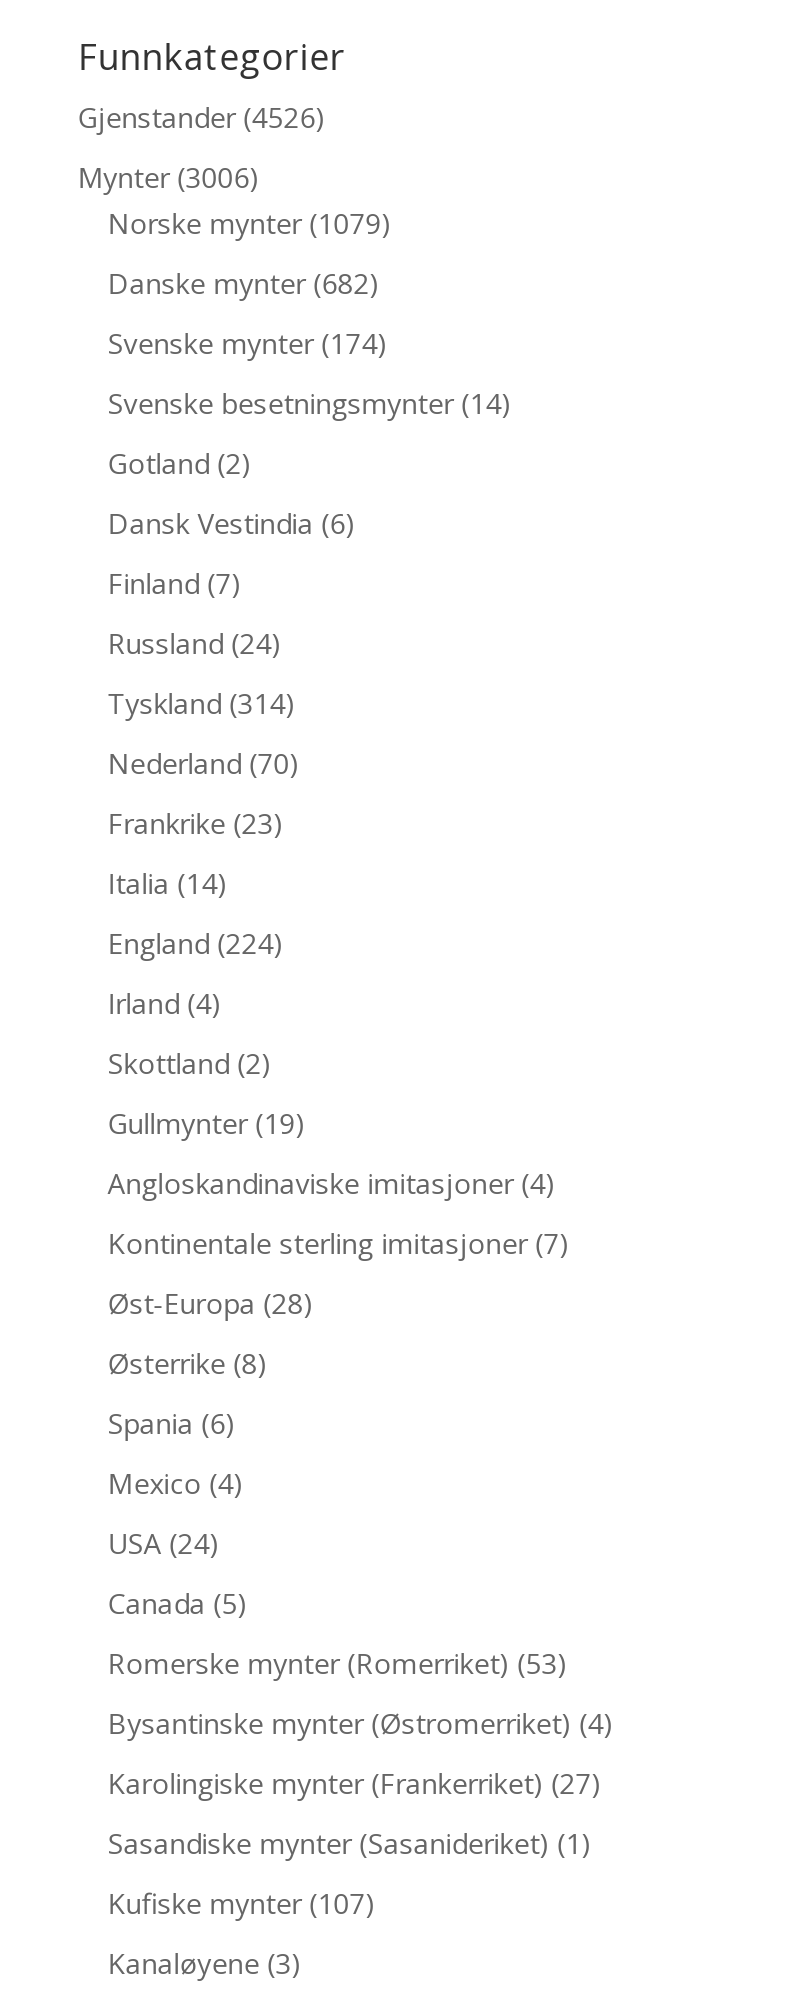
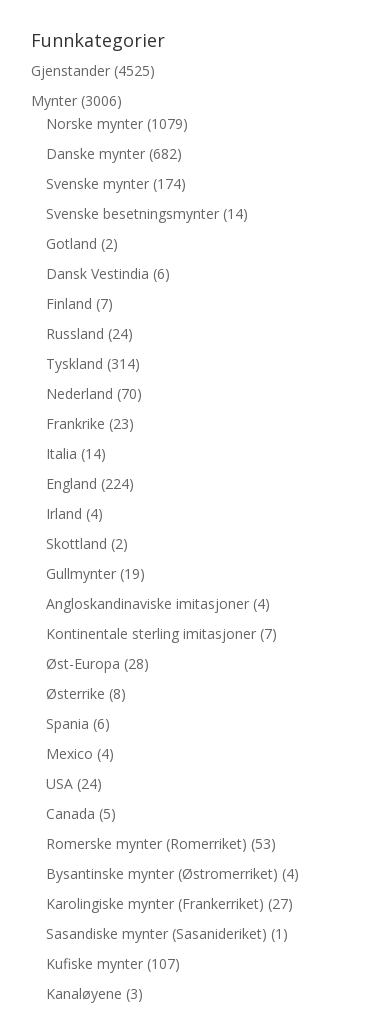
[78,98,326,136] Gjenstander (4526) -> [31,61,155,80] Gjenstander (4525)

